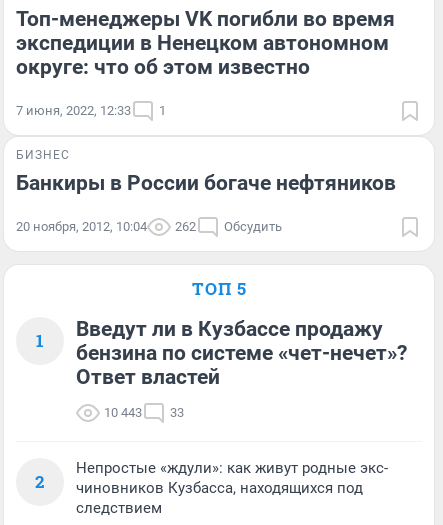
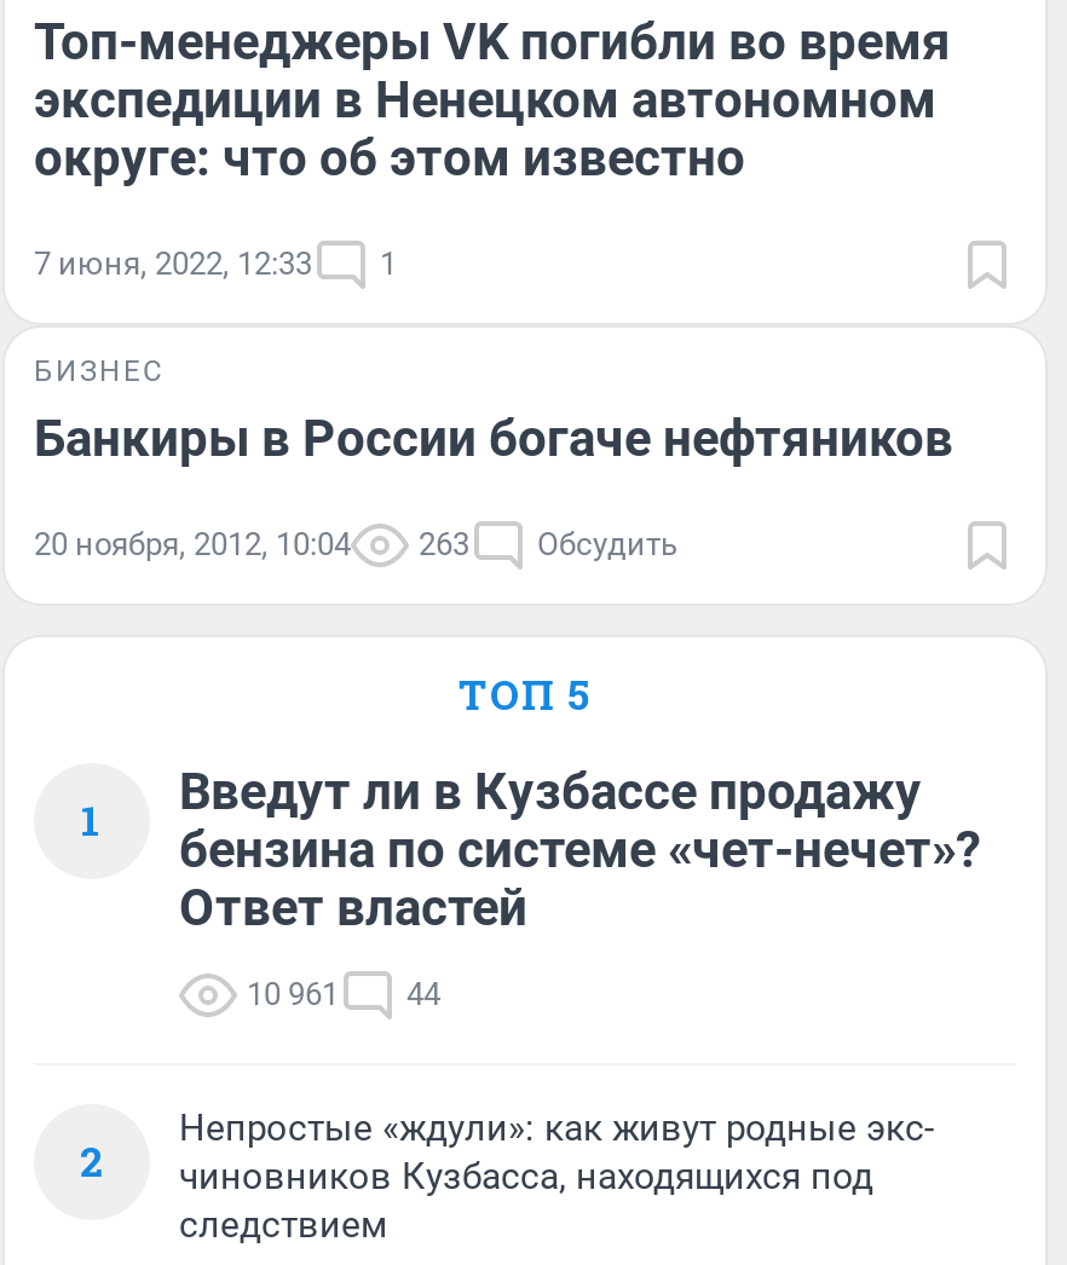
[16,219,282,234] 20 ноября, 2012, 10:04 262 Обсудить -> [34,525,677,561] 20 ноября, 2012, 10:04 263 Обсудить
[104,405,142,420] 10 443 -> [247,975,339,1011] 10 961
[170,405,184,420] 33 -> [406,975,440,1011] 44

